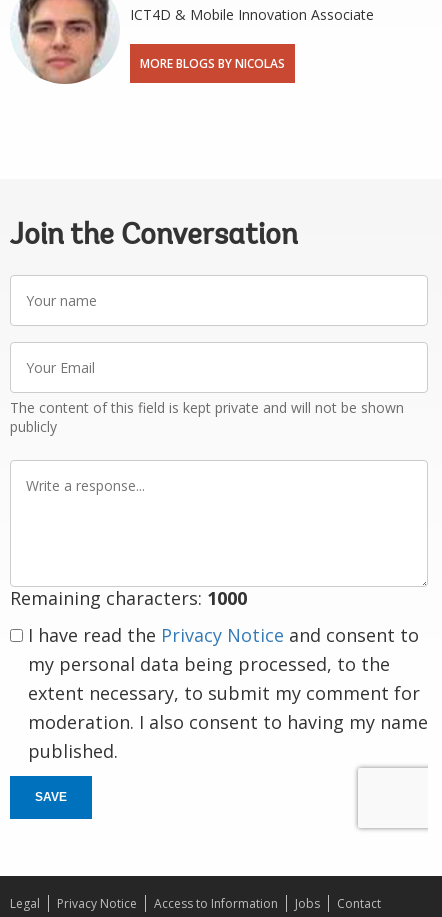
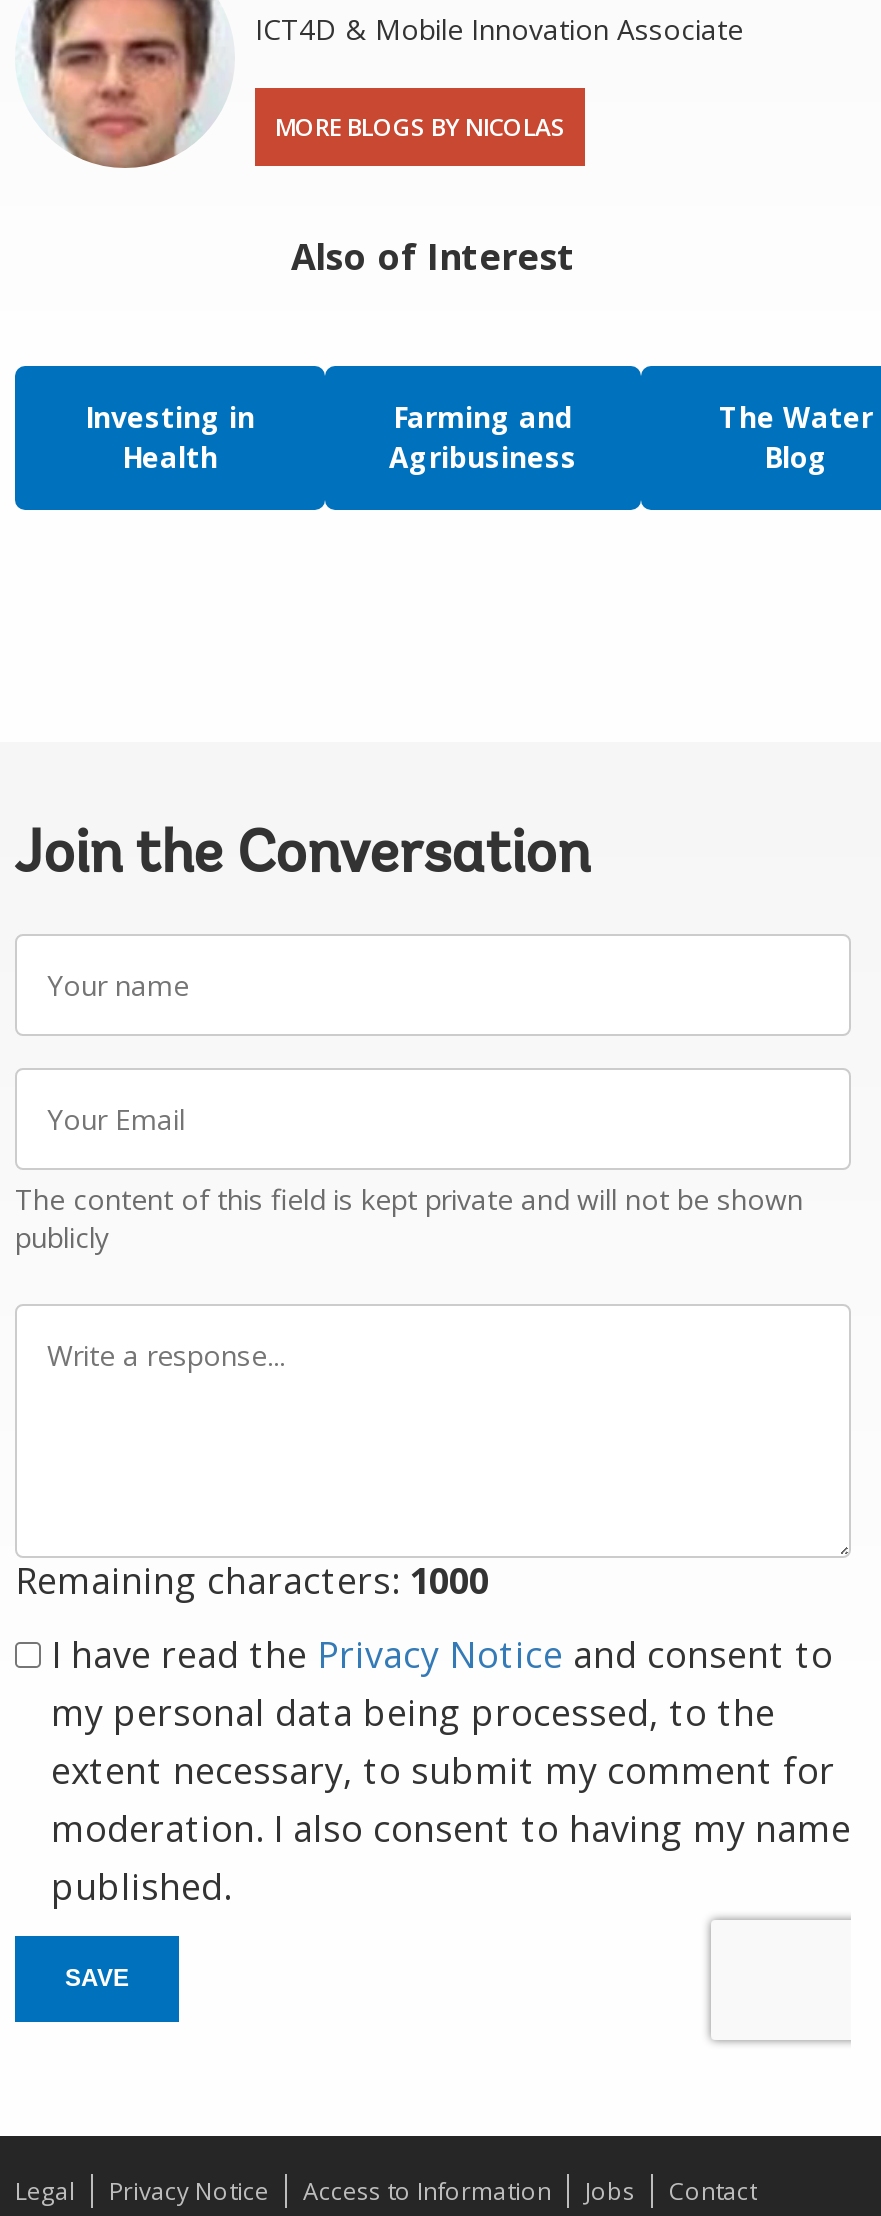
none -> [13,231,875,512] [image] | Also of Interest | Investing in | Health
none -> [389,397,577,475] Farming and | Agribusiness
none -> [719,397,873,475] The Water | Blog

